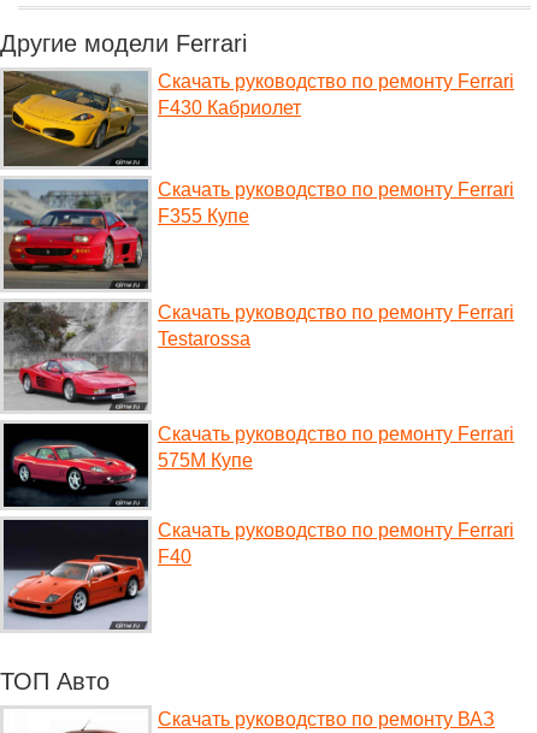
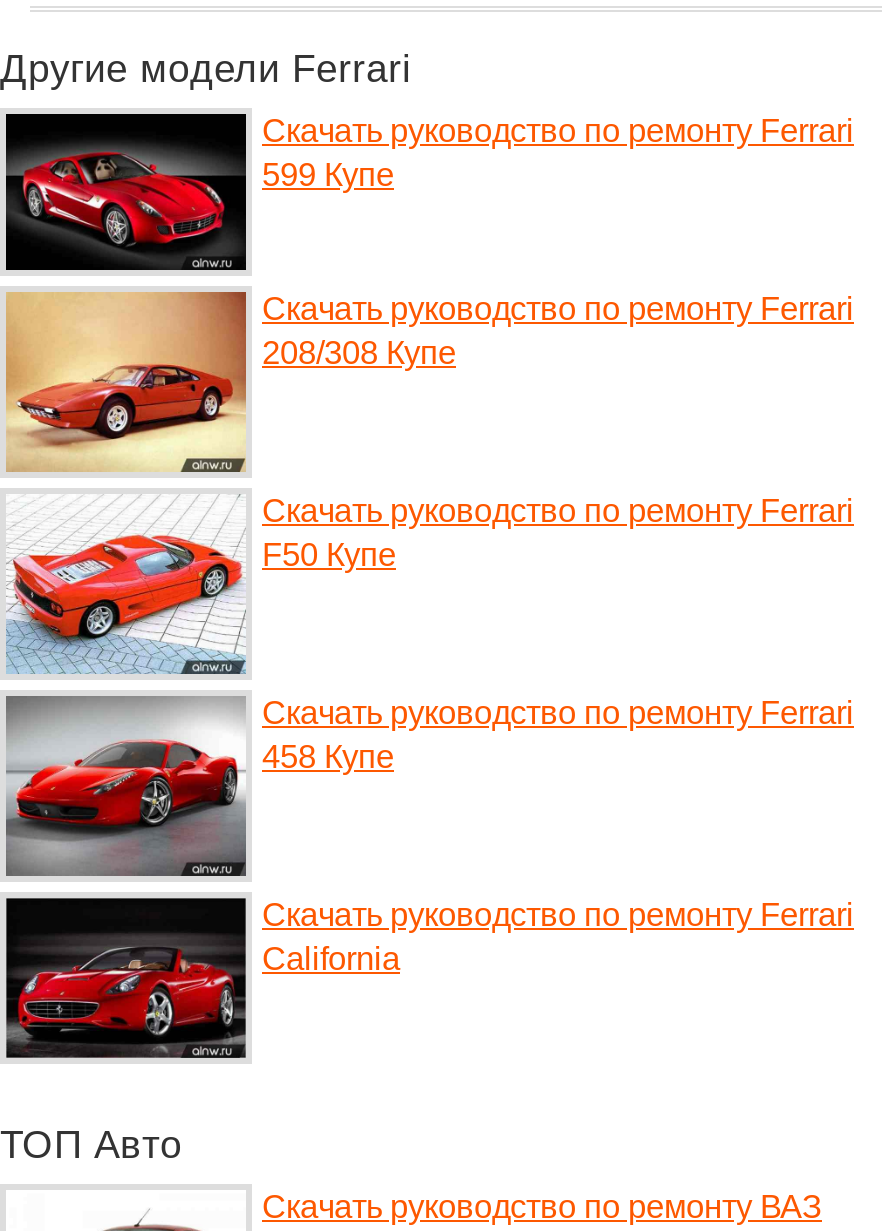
[4,70,301,167] [image] | F430 Кабриолет -> [6,112,394,272] [image] | 599 Купе
[4,178,249,290] [image] | F355 Купе -> [6,290,456,472] [image] | 208/308 Купе
[4,301,250,409] [image] | Testarossa -> [6,494,396,672] [image] | F50 Купе
[4,422,253,507] [image] | 575M Купе -> [6,696,394,876] [image] | 458 Купе
[4,546,191,629] [image] | F40 -> [6,936,400,1060] [image] | California

